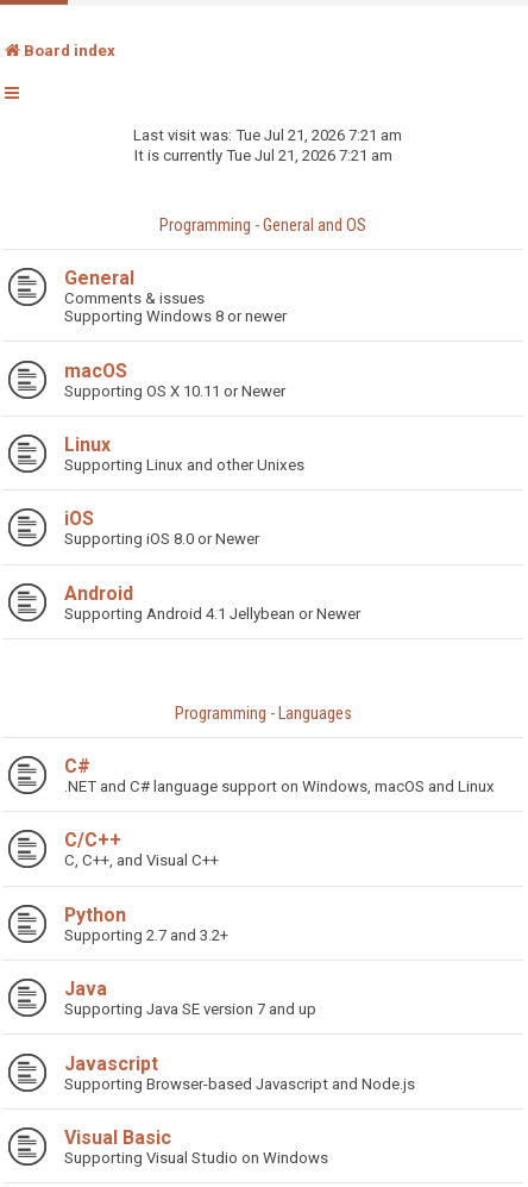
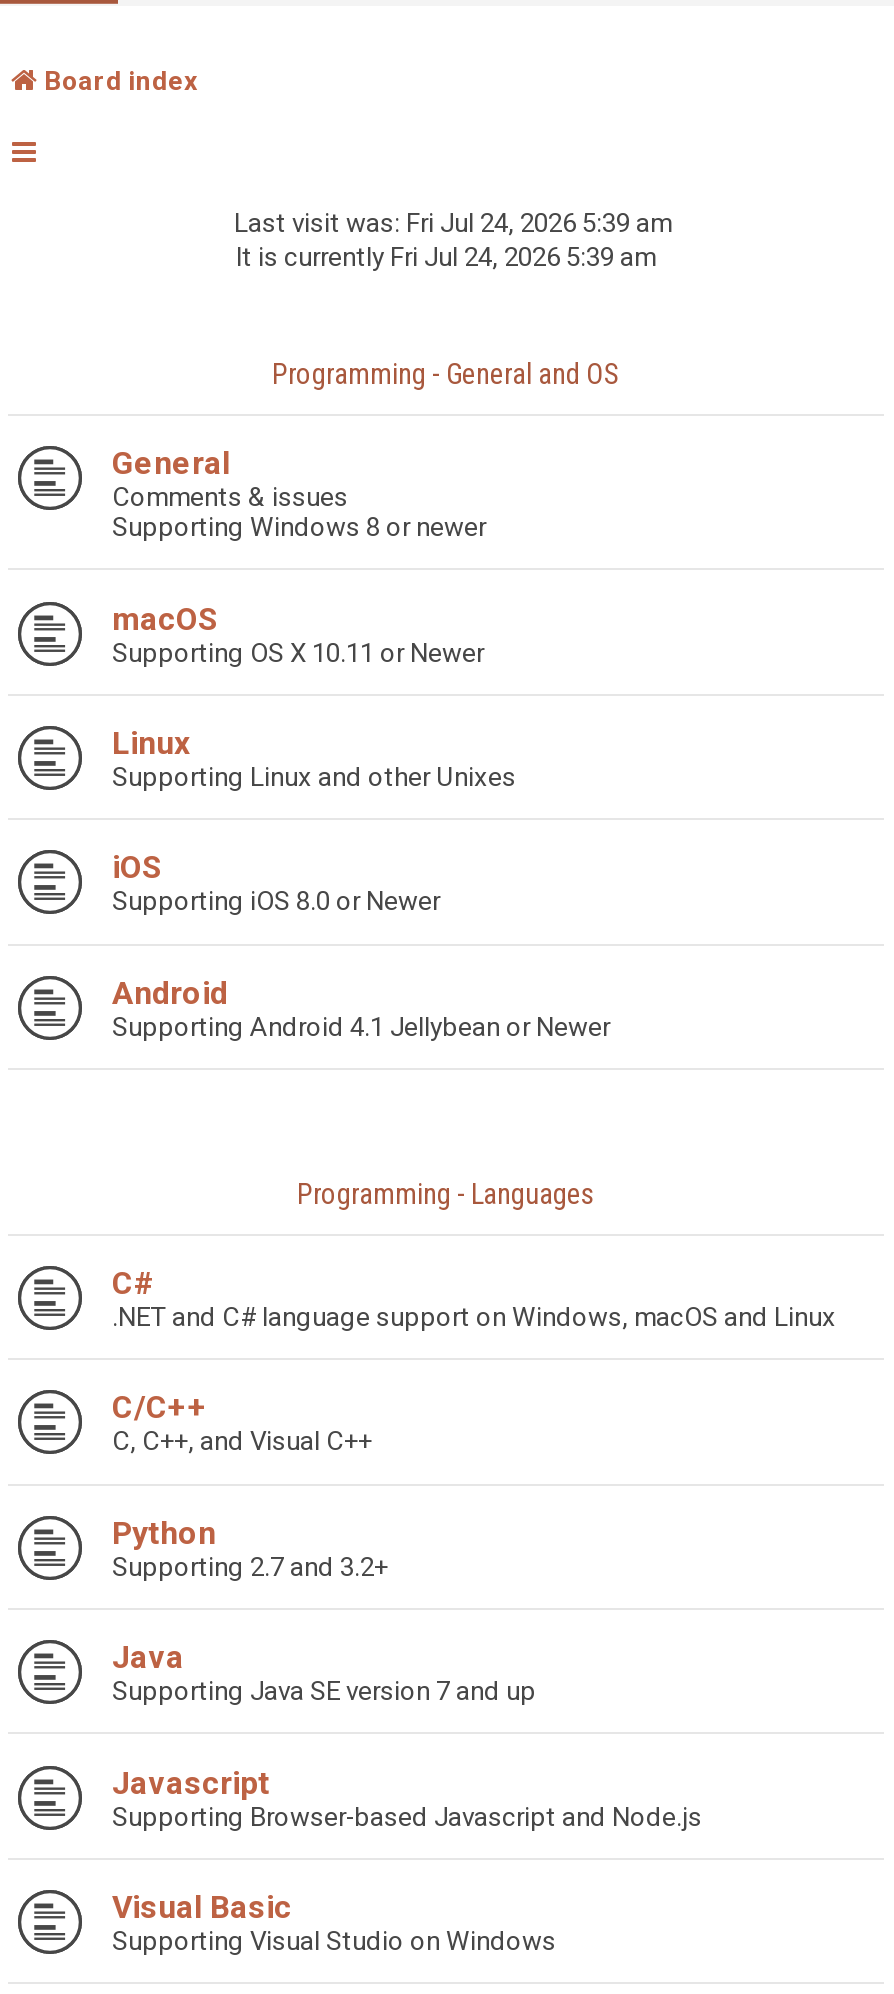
[133,126,401,144] Last visit was: Tue Jul 21, 2026 7:21 am -> [234,208,672,238] Last visit was: Fri Jul 24, 2026 5:39 am
[134,146,392,164] It is currently Tue Jul 21, 2026 7:21 am -> [236,242,656,272] It is currently Fri Jul 24, 2026 5:39 am

